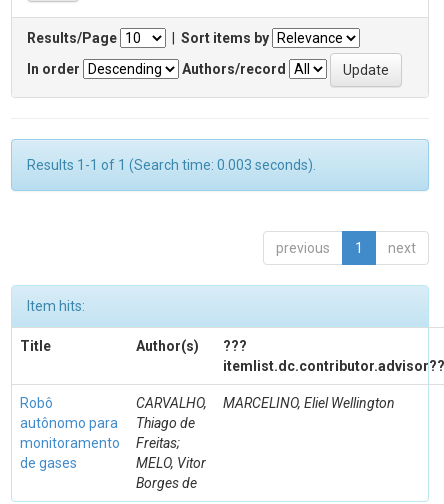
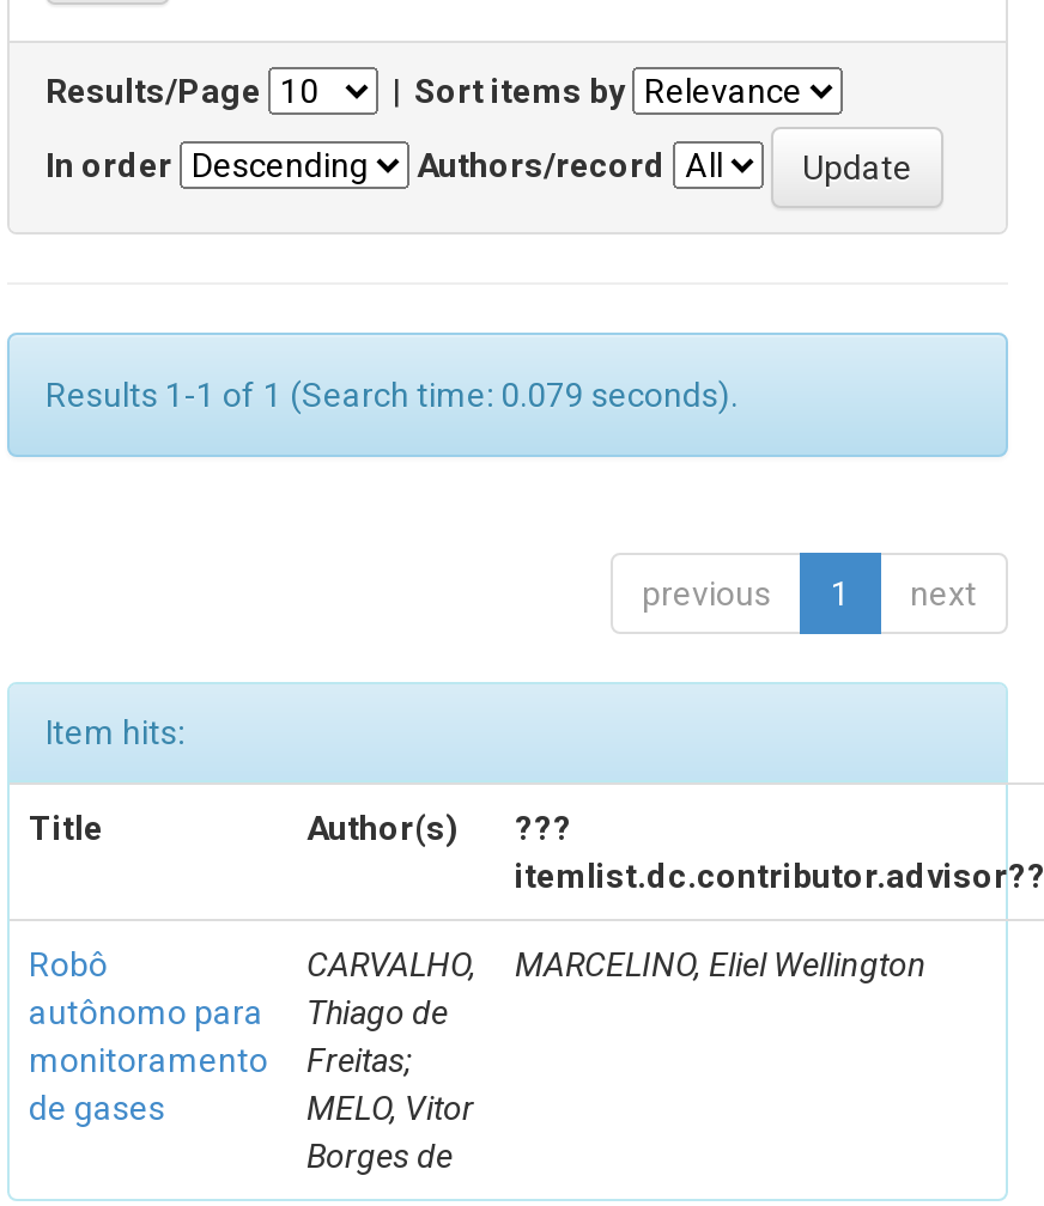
[27,157,316,173] Results 1-1 of 1 (Search time: 0.003 seconds). -> [45,376,738,414] Results 1-1 of 1 (Search time: 0.079 seconds).

